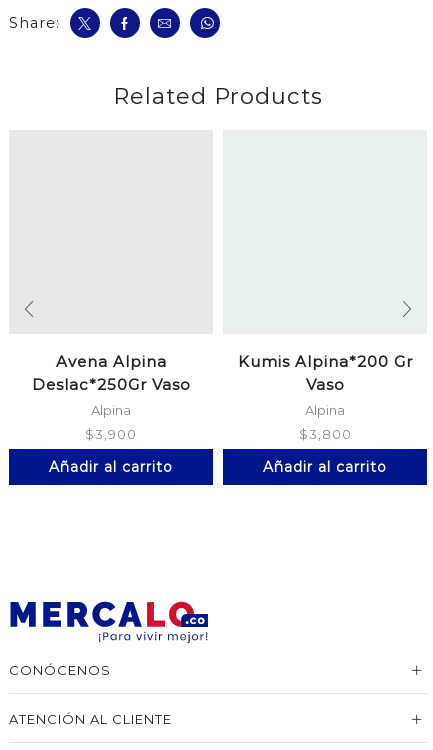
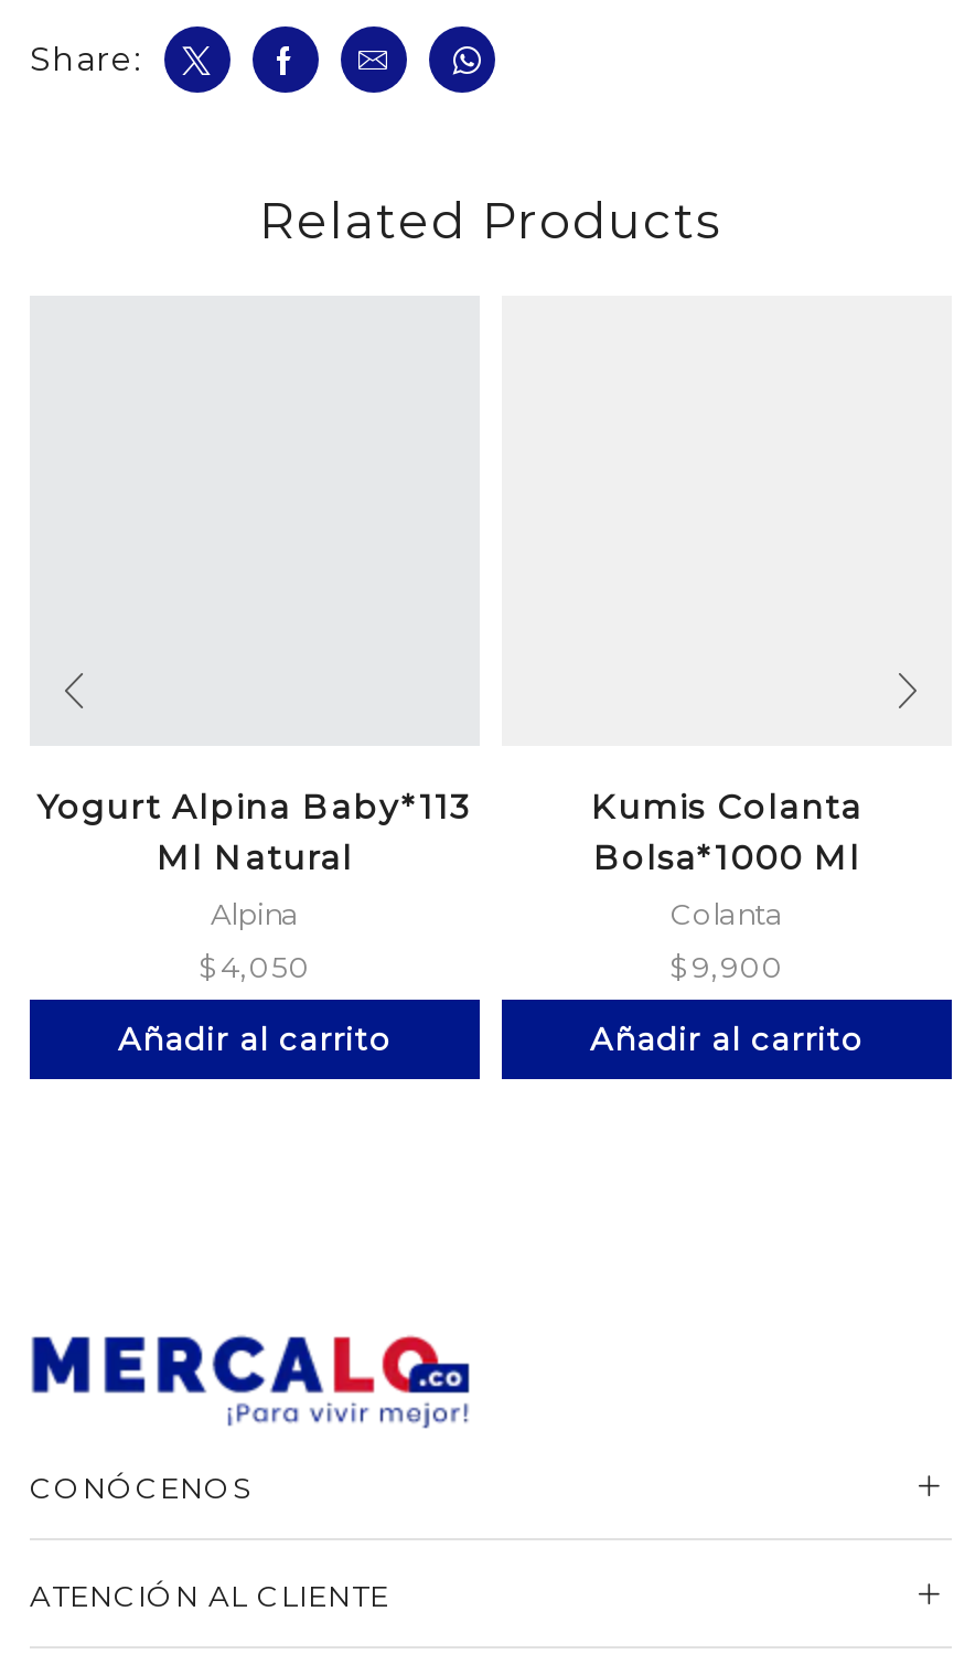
[31,352,190,394] Avena Alpina | Deslac*250Gr Vaso -> [37,787,472,879] Yogurt Alpina Baby*113 | Ml Natural
[237,352,412,418] Kumis Alpina*200 Gr | Vaso | Alpina -> [591,787,862,931] Kumis Colanta | Bolsa*1000 Ml | Colanta
[85,426,137,442] $3,900 -> [199,949,311,984] $4,050
[298,426,351,442] $3,800 -> [669,949,784,984] $9,900

